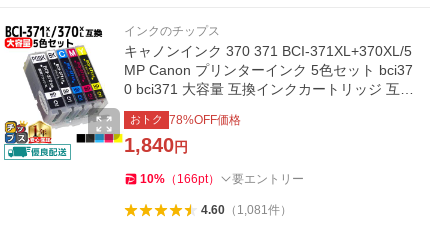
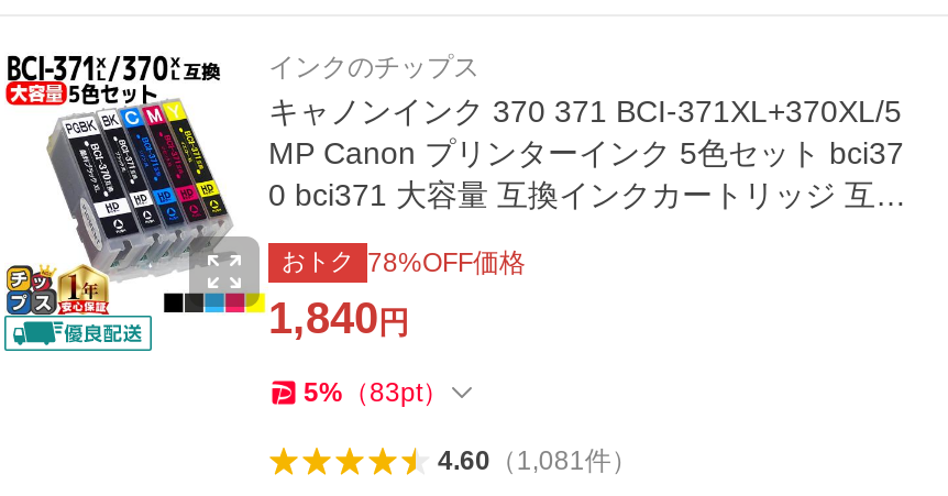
[140,172,304,186] 10%（166pt） | 要エントリー -> [304,378,449,408] 5%（83pt）

